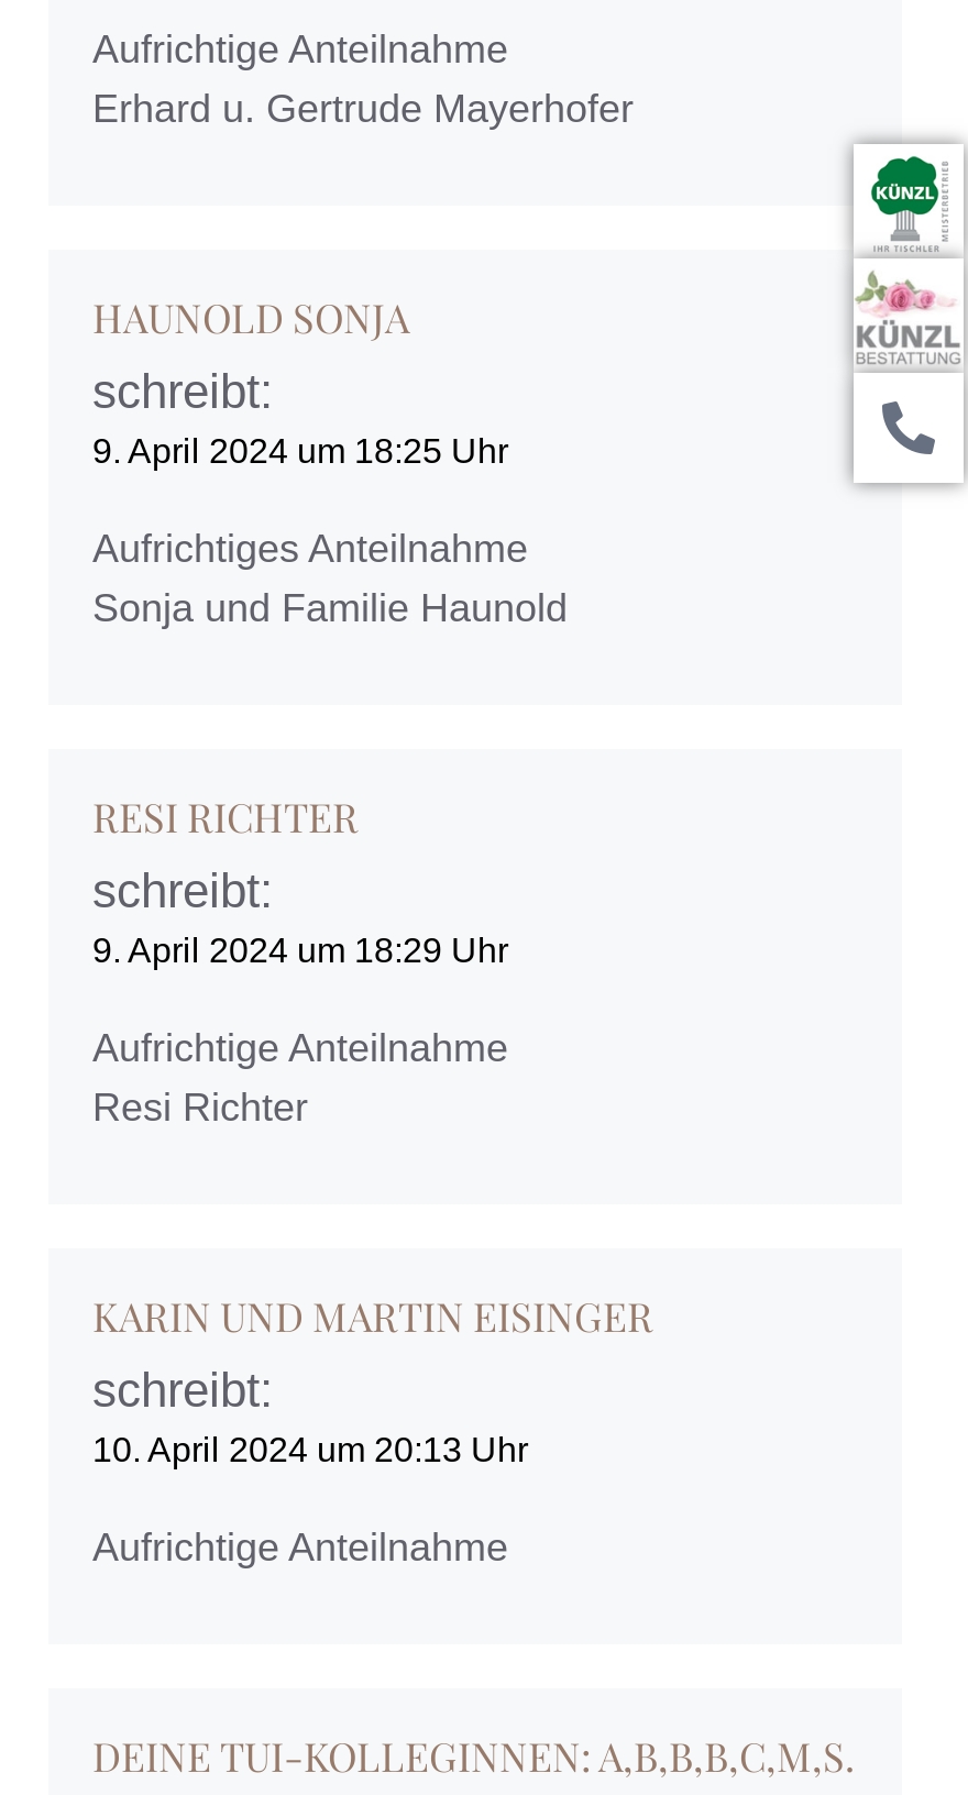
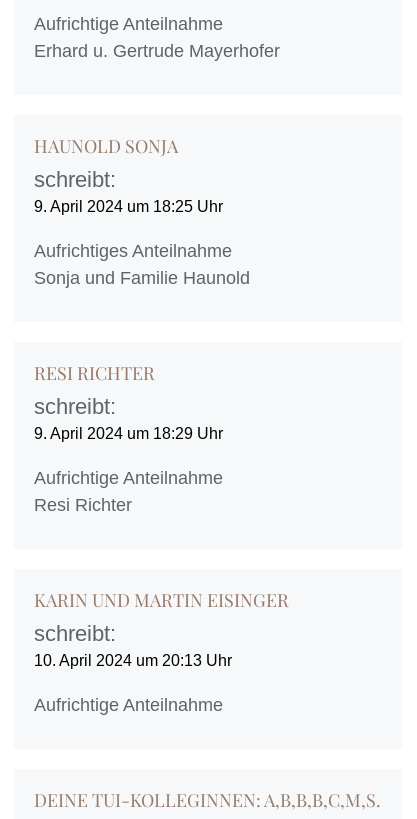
[843,133,961,494] [image] -> none

